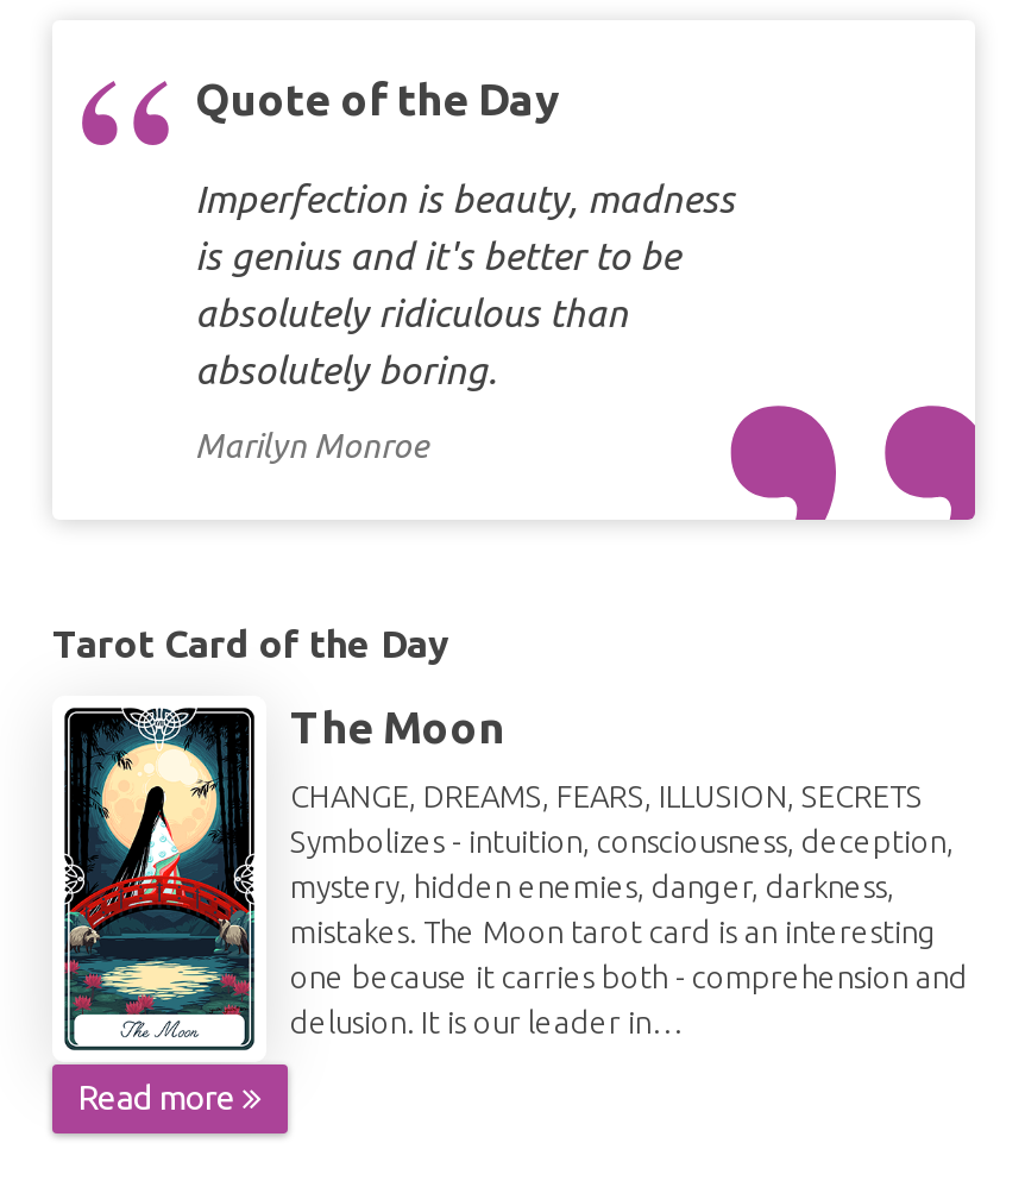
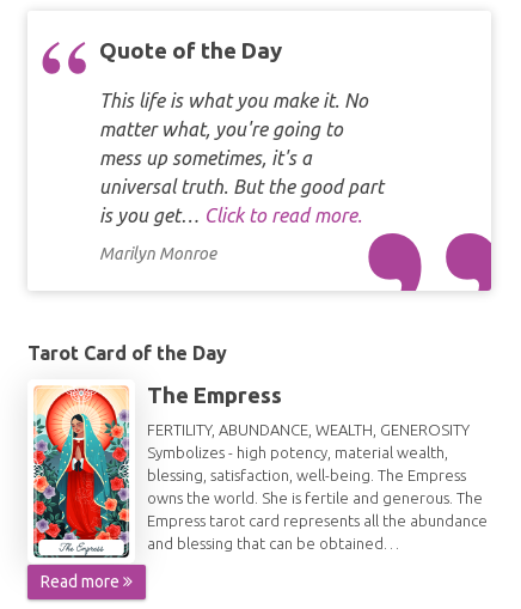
[195,178,735,392] Imperfection is beauty, madness | is genius and it's better to be | absolutely ridiculous than | absolutely boring. -> [99,90,384,226] This life is what you make it. No | matter what, you're going to | mess up sometimes, it's a | universal truth. But the good part | is you get… Click to read more.
[62,703,504,1043] [image] | The Moon -> [32,383,282,558] [image] | The Empress
[290,780,968,1039] CHANGE, DREAMS, FEARS, ILLUSION, SECRETS | Symbolizes - intuition, consciousness, deception, | mystery, hidden enemies, danger, darkness, | mistakes. The Moon tarot card is an interesting | one because it carries both - comprehension and | delusion. It is our leader in… -> [147,421,488,552] FERTILITY, ABUNDANCE, WEALTH, GENEROSITY | Symbolizes - high potency, material wealth, | blessing, satisfaction, well-being. The Empress | owns the world. She is fertile and generous. The | Empress tarot card represents all the abundance | and blessing that can be obtained…

